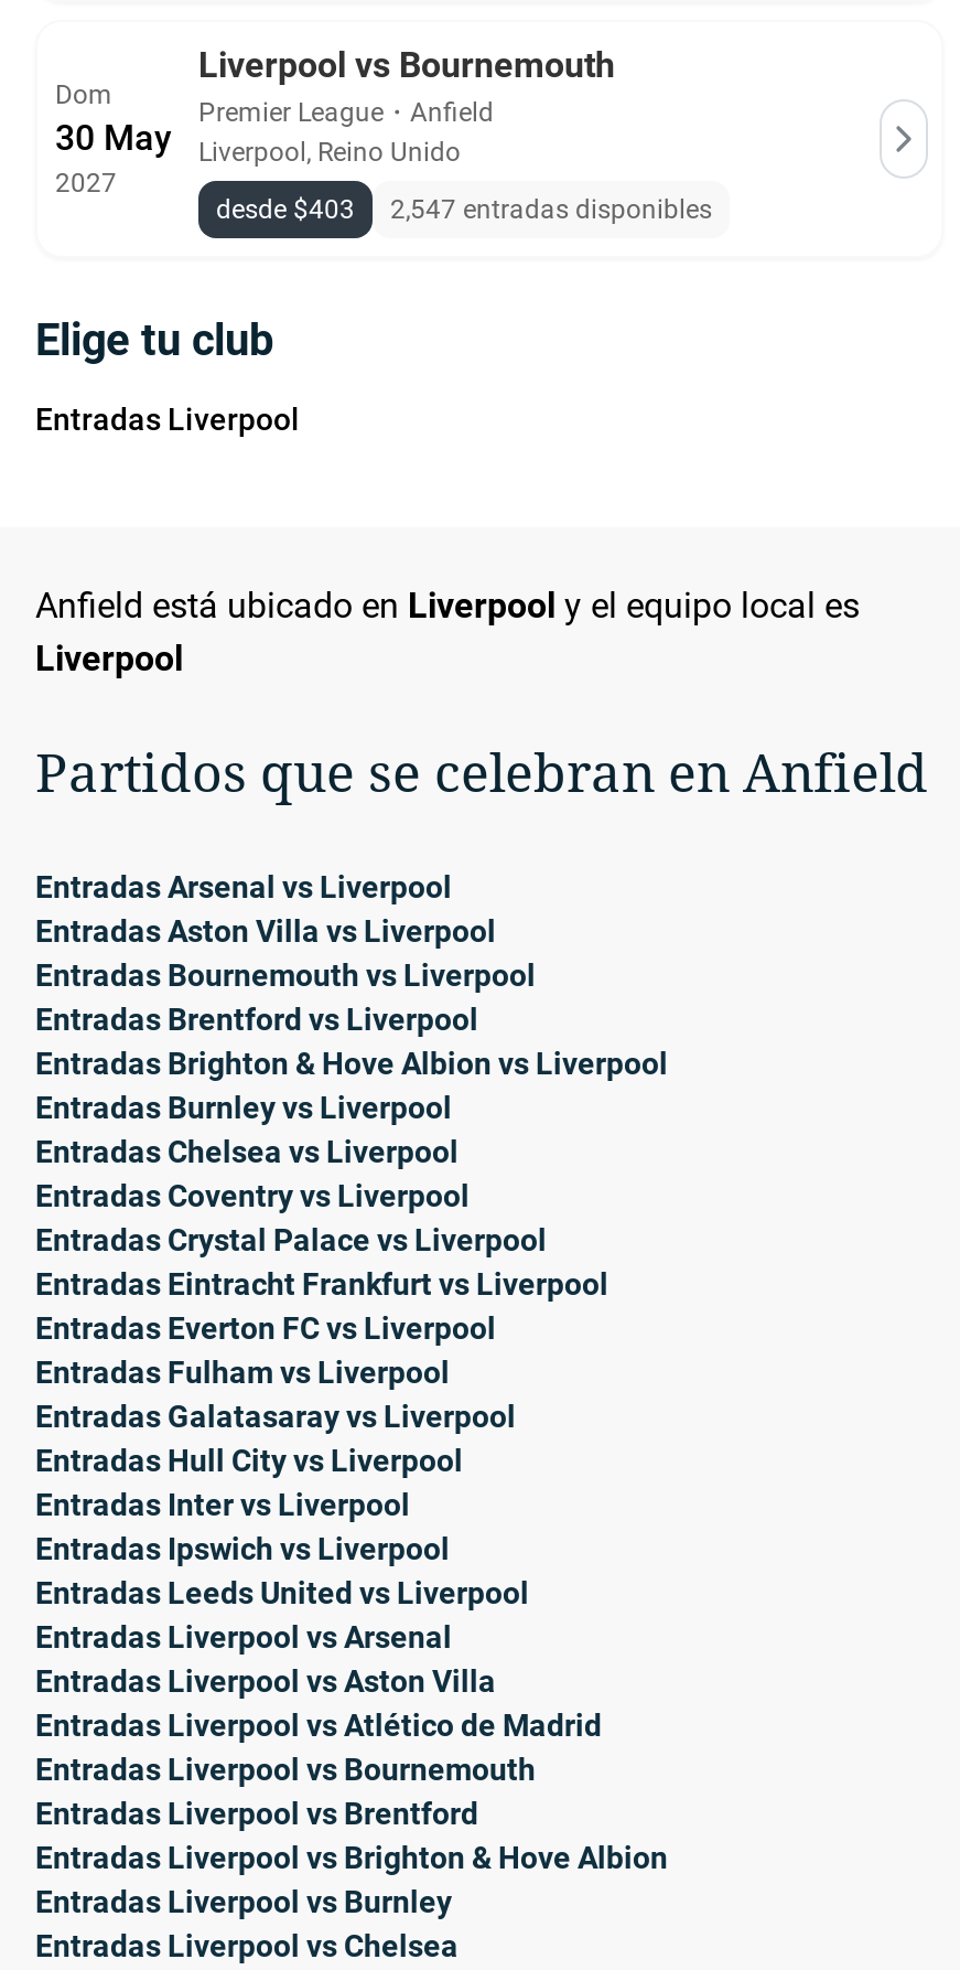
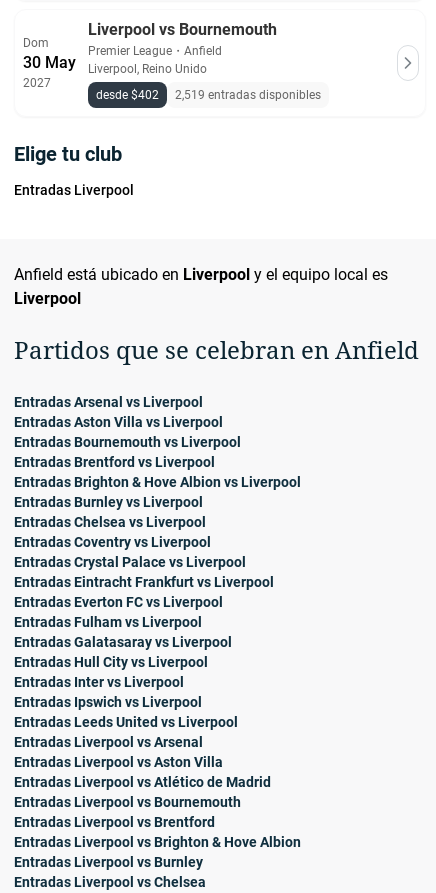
[216,194,355,225] desde $403 -> [96,88,159,102] desde $402
[390,194,712,225] 2,547 entradas disponibles -> [175,88,321,102] 2,519 entradas disponibles

